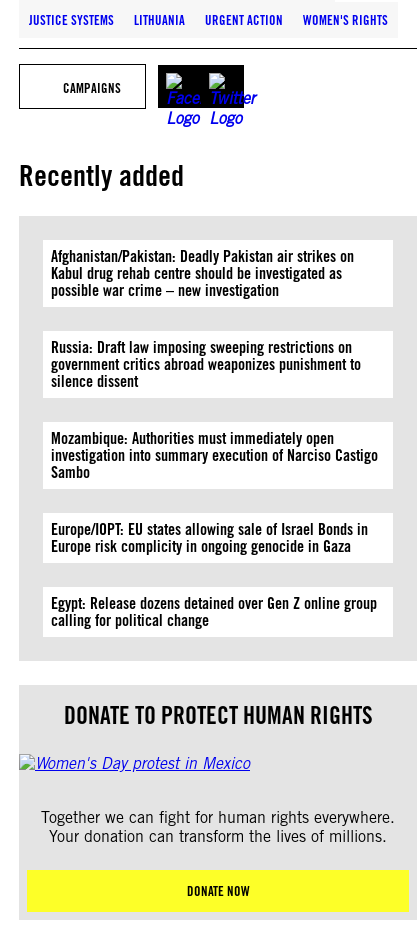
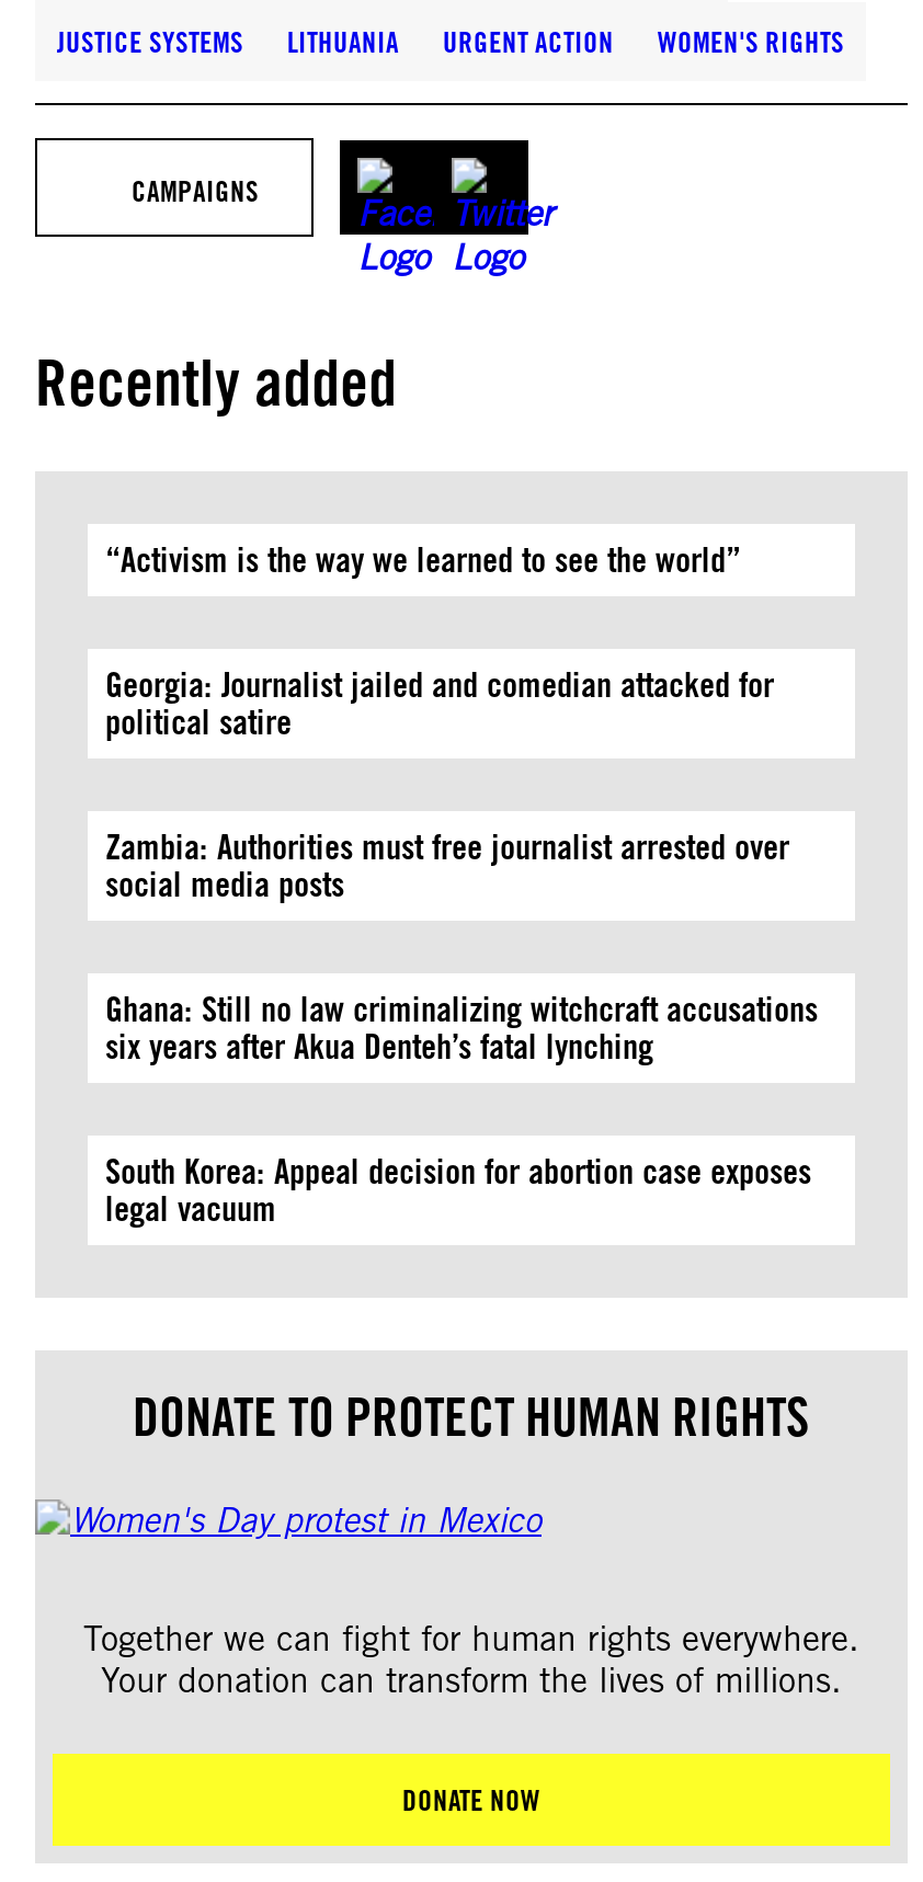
[51,247,354,300] Afghanistan/Pakistan: Deadly Pakistan air strikes on | Kabul drug rehab centre should be investigated as | possible war crime – new investigation -> [105,539,741,581] “Activism is the way we learned to see the world”
[51,338,361,391] Russia: Draft law imposing sweeping restrictions on | government critics abroad weaponizes punishment to | silence dissent -> [105,664,774,743] Georgia: Journalist jailed and comedian attacked for | political satire
[51,429,378,482] Mozambique: Authorities must immediately open | investigation into summary execution of Narciso Castigo | Sambo -> [105,826,789,905] Zambia: Authorities must free journalist arrested over | social media posts
[51,520,368,556] Europe/IOPT: EU states allowing sale of Israel Bonds in | Europe risk complicity in ongoing genocide in Gaza -> [105,989,818,1068] Ghana: Still no law criminalizing witchcraft accusations | six years after Akua Denteh’s fatal lynching
[51,594,377,630] Egypt: Release dozens detained over Gen Z online group | calling for political change -> [105,1151,811,1230] South Korea: Appeal decision for abortion case exposes | legal vacuum

